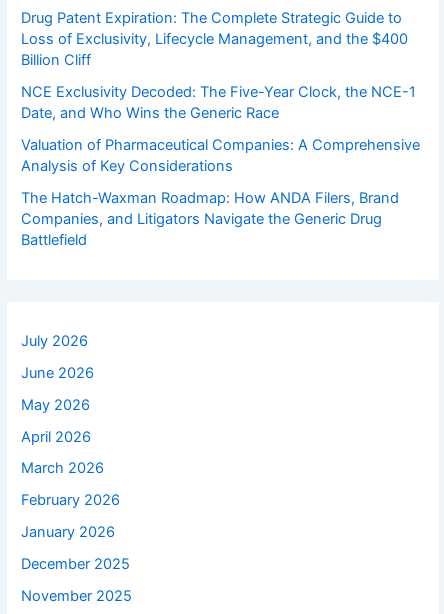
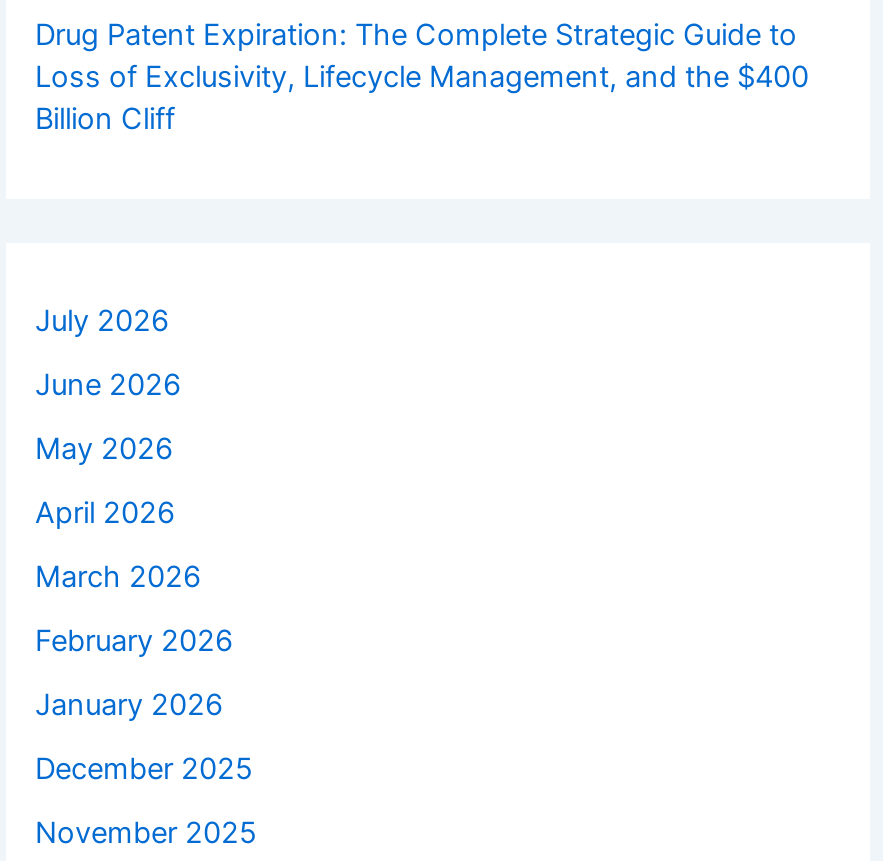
[21,83,420,248] NCE Exclusivity Decoded: The Five-Year Clock, the NCE-1 | Date, and Who Wins the Generic Race | Valuation of Pharmaceutical Companies: A Comprehensive | Analysis of Key Considerations | The Hatch-Waxman Roadmap: How ANDA Filers, Brand | Companies, and Litigators Navigate the Generic Drug | Battlefield -> none

